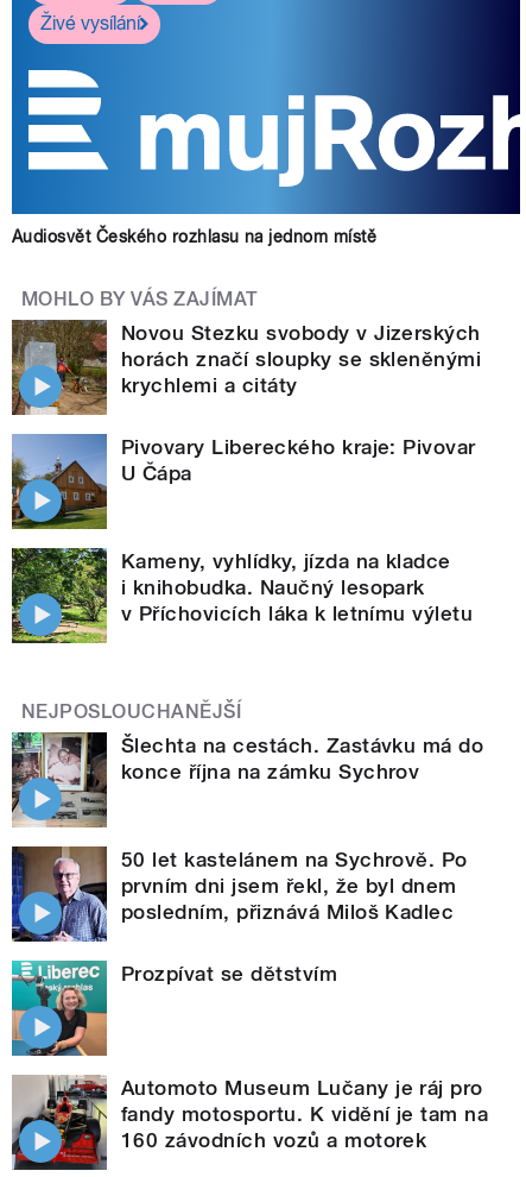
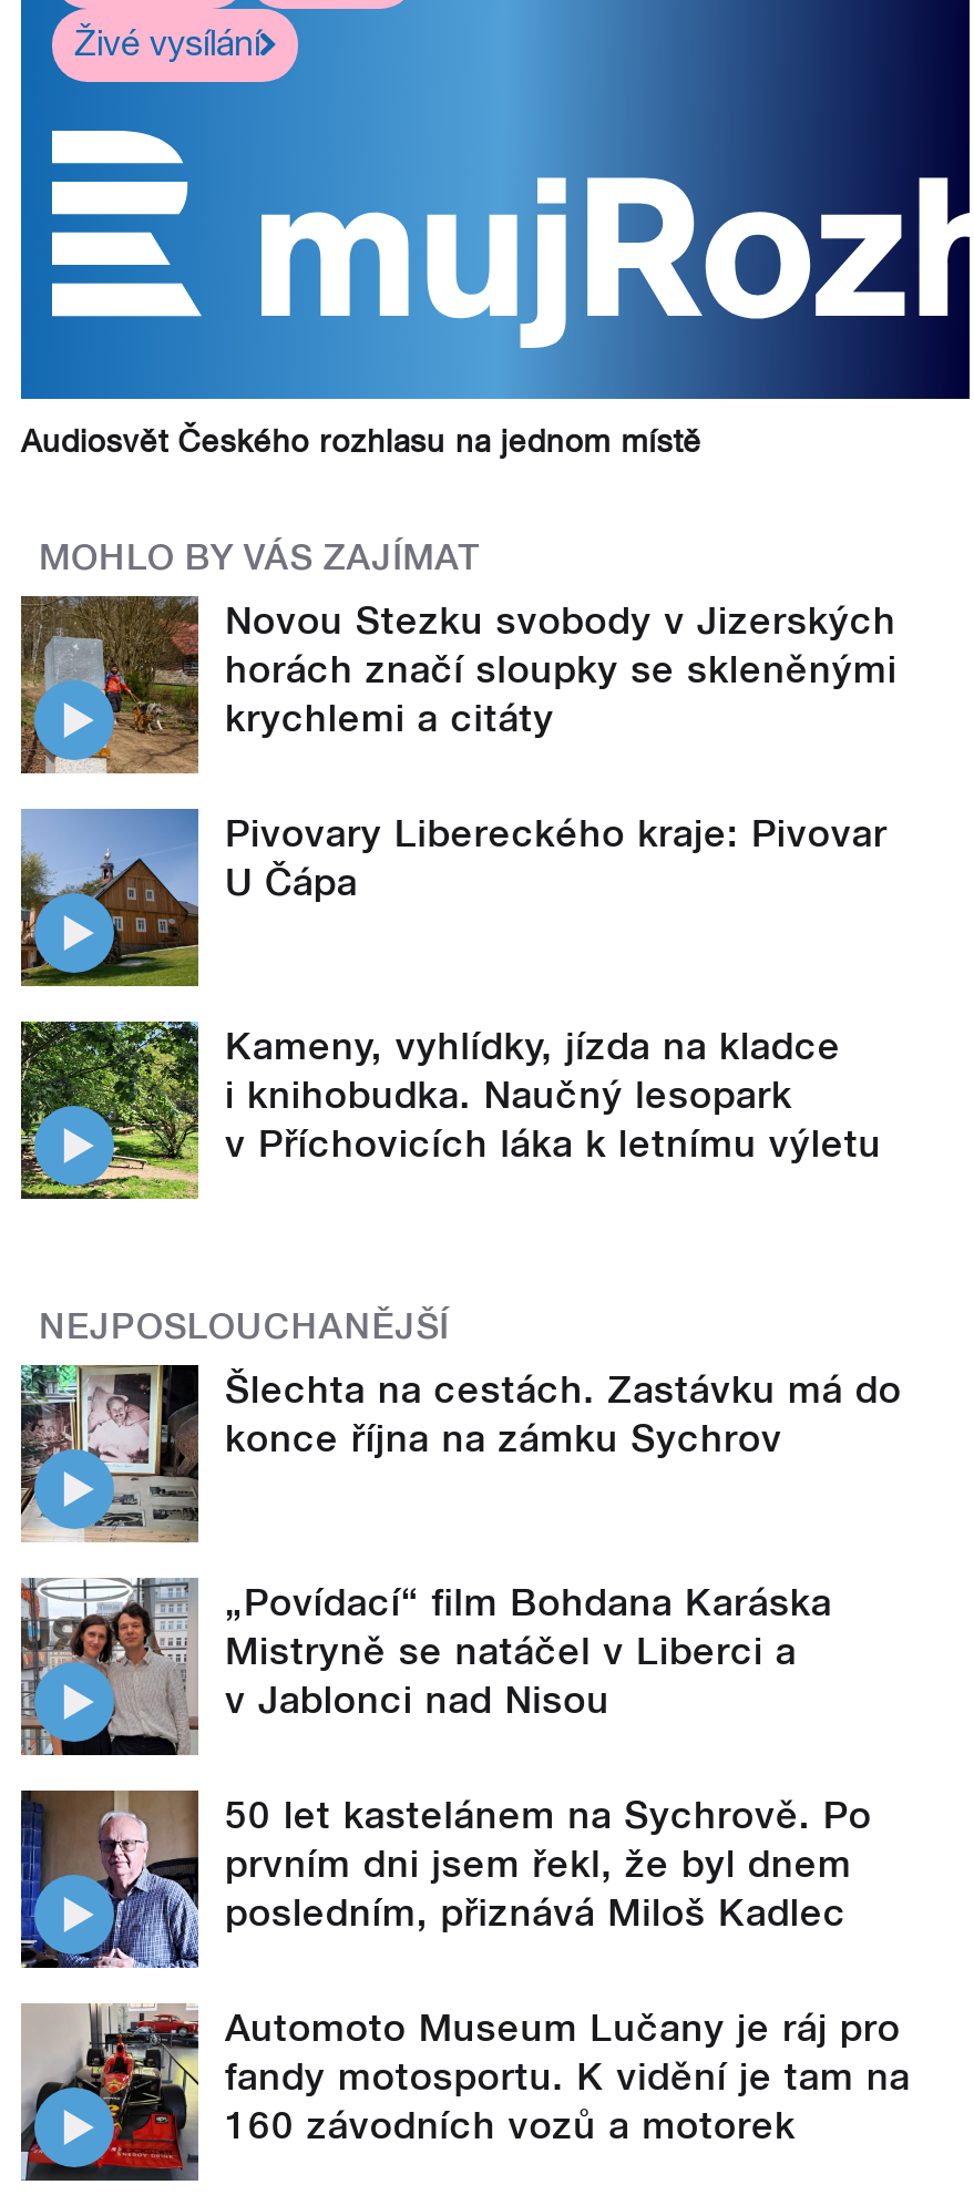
none -> [21,1578,832,1757] [image] | „Povídací“ film Bohdana Karáska | Mistryně se natáčel v Liberci a | v Jablonci nad Nisou
moved [11,845,468,944] -> [19,1788,872,1972]: [image] | 50 let kastelánem na Sychrově. Po | prvním dni jsem řekl, že byl dnem | posledním, přiznává Miloš Kadlec
[11,959,337,1057] [image] | Prozpívat se dětstvím -> none

